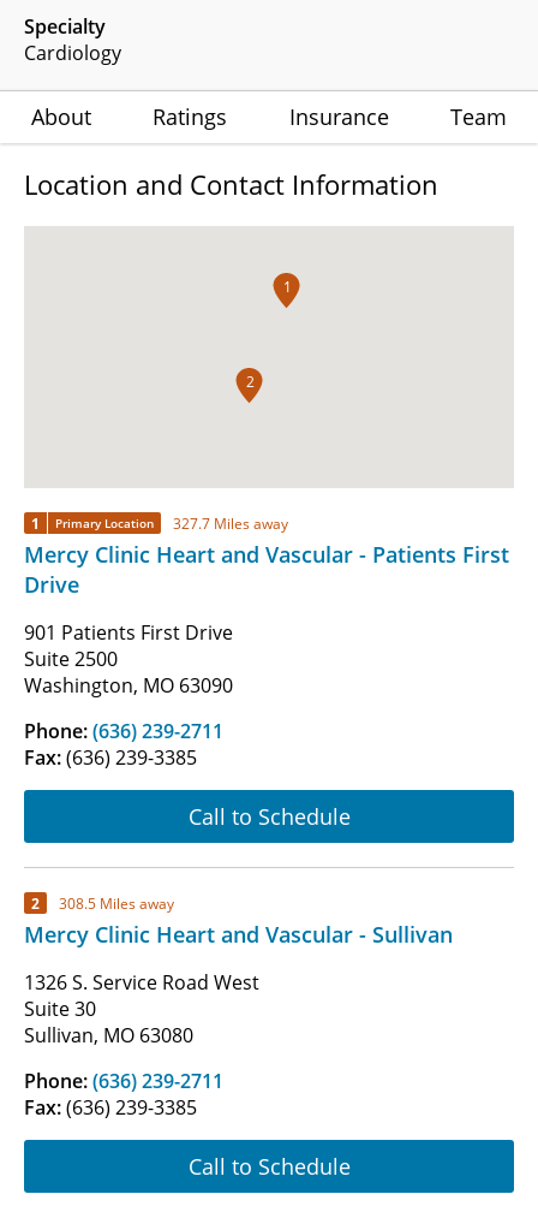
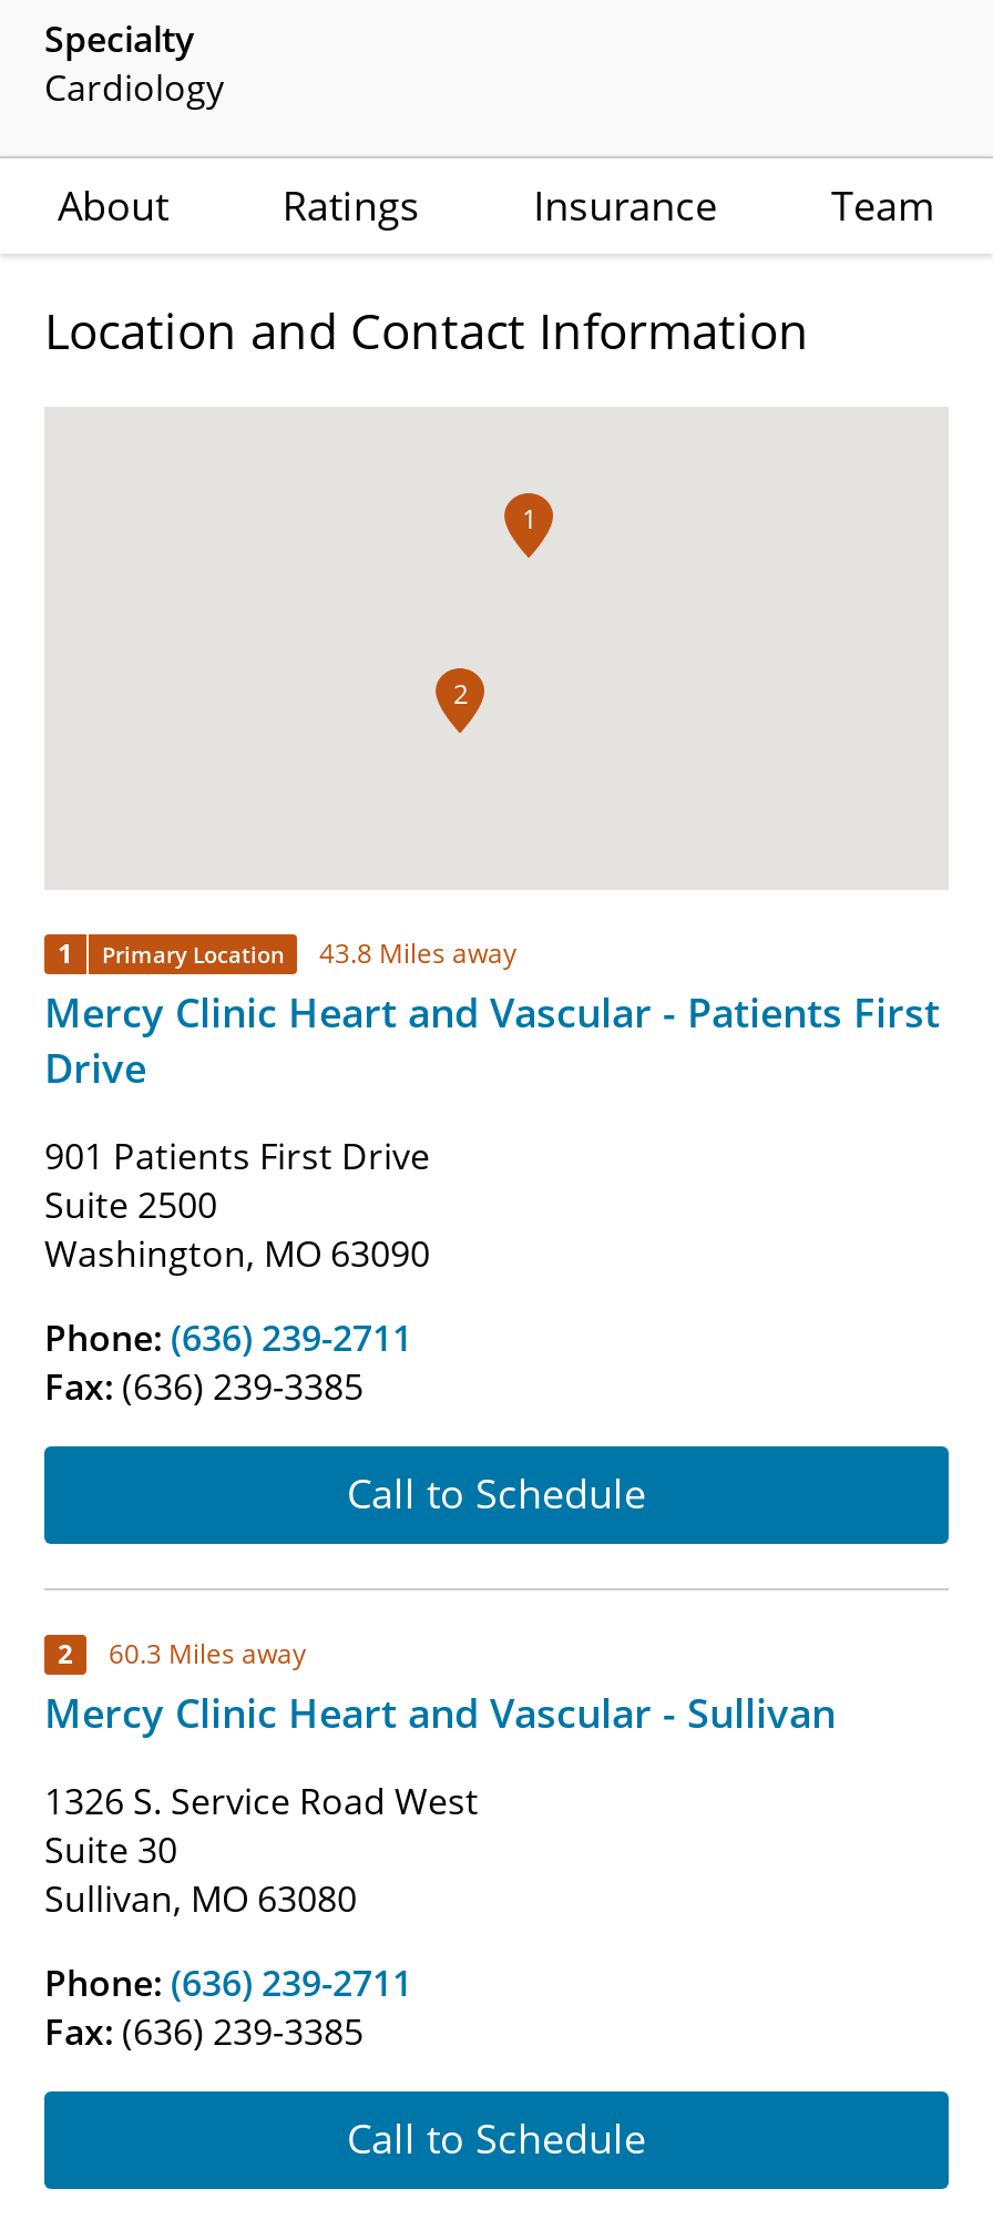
[31,513,288,534] 1 Primary Location 327.7 Miles away -> [58,935,516,972] 1 Primary Location 43.8 Miles away
[31,893,174,913] 2 308.5 Miles away -> [58,1635,306,1673] 2 60.3 Miles away

